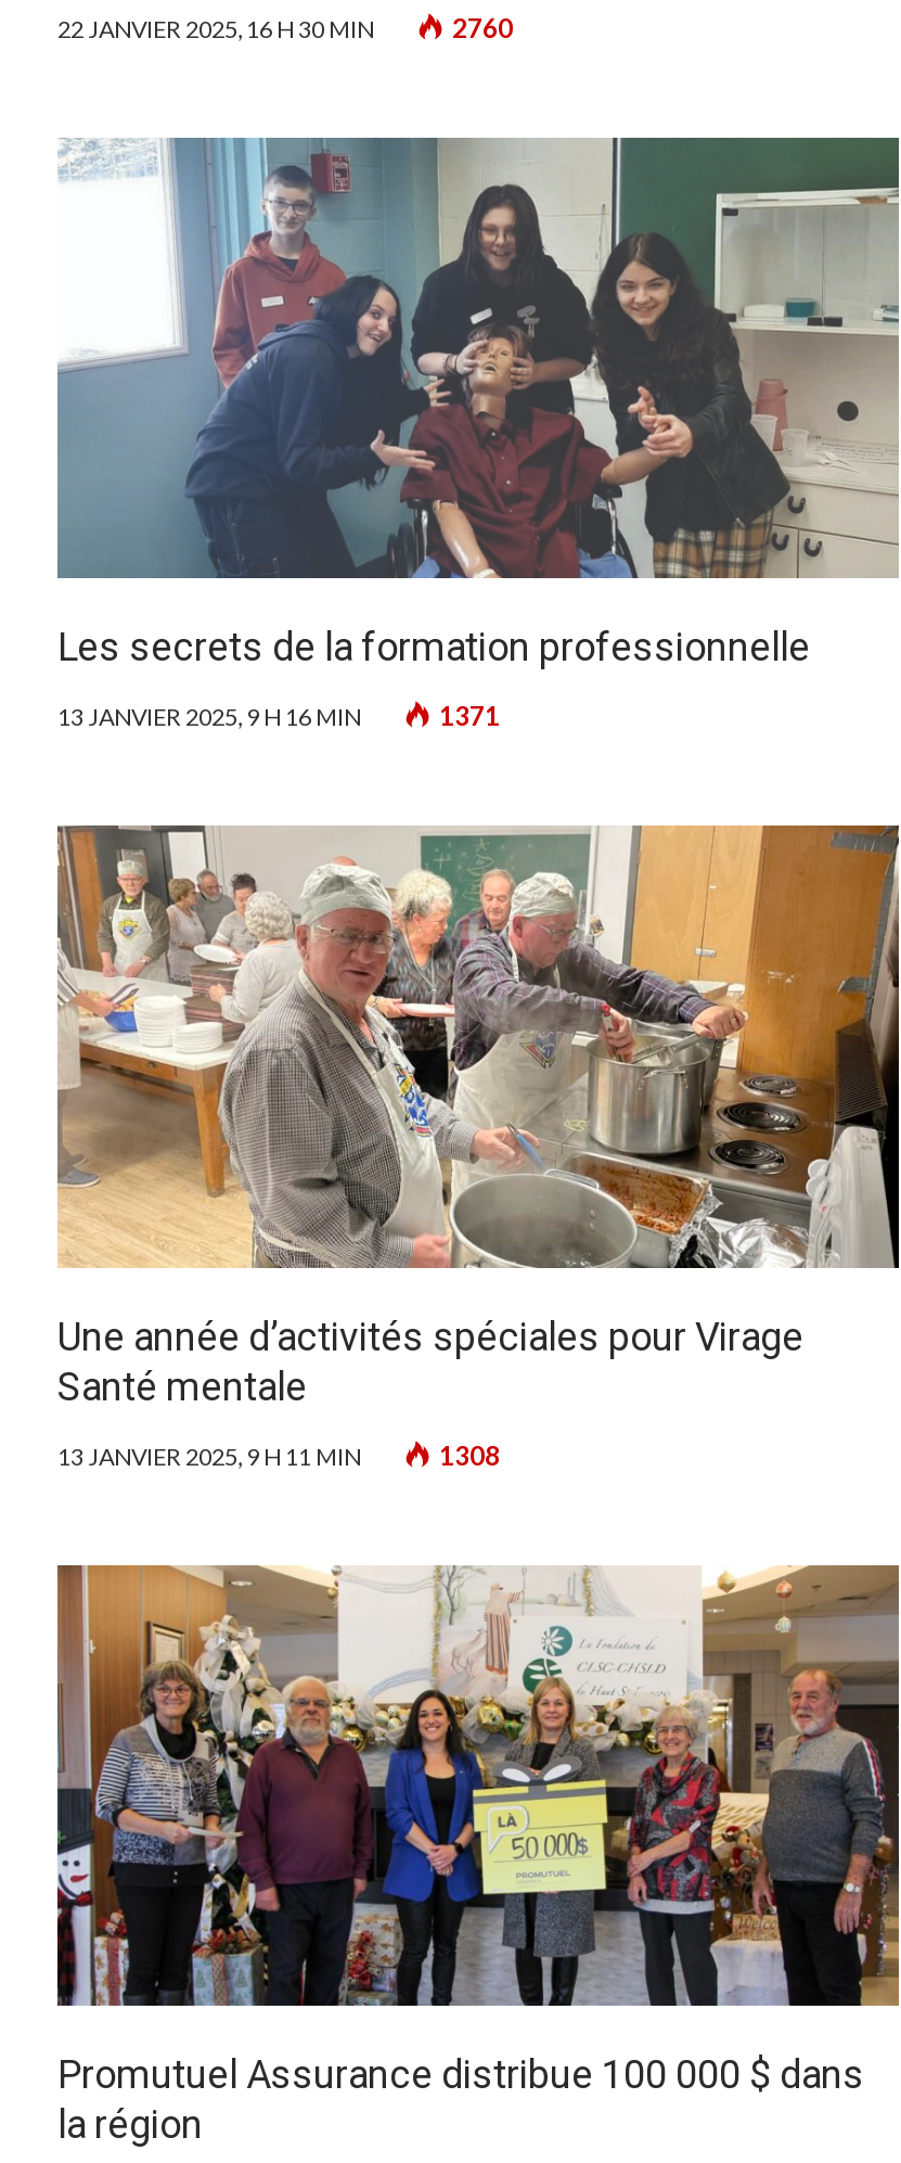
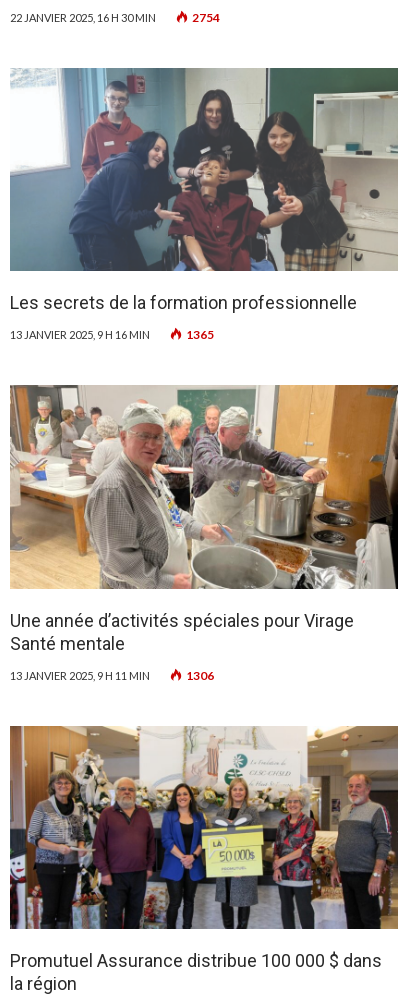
[448,12,513,45] 2760 -> [190,10,220,25] 2754
[435,701,500,733] 1371 -> [184,327,214,342] 1365
[435,1439,500,1471] 1308 -> [184,668,214,683] 1306

